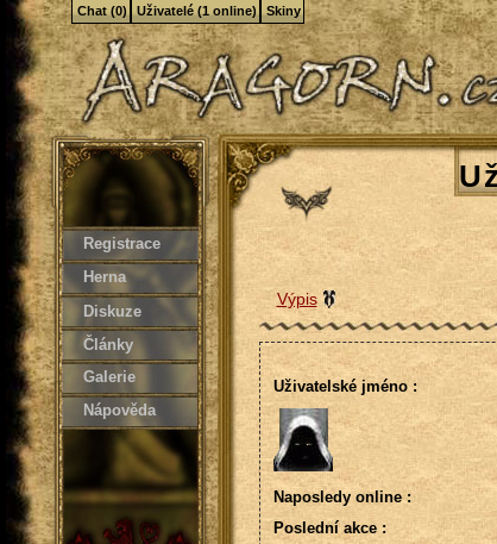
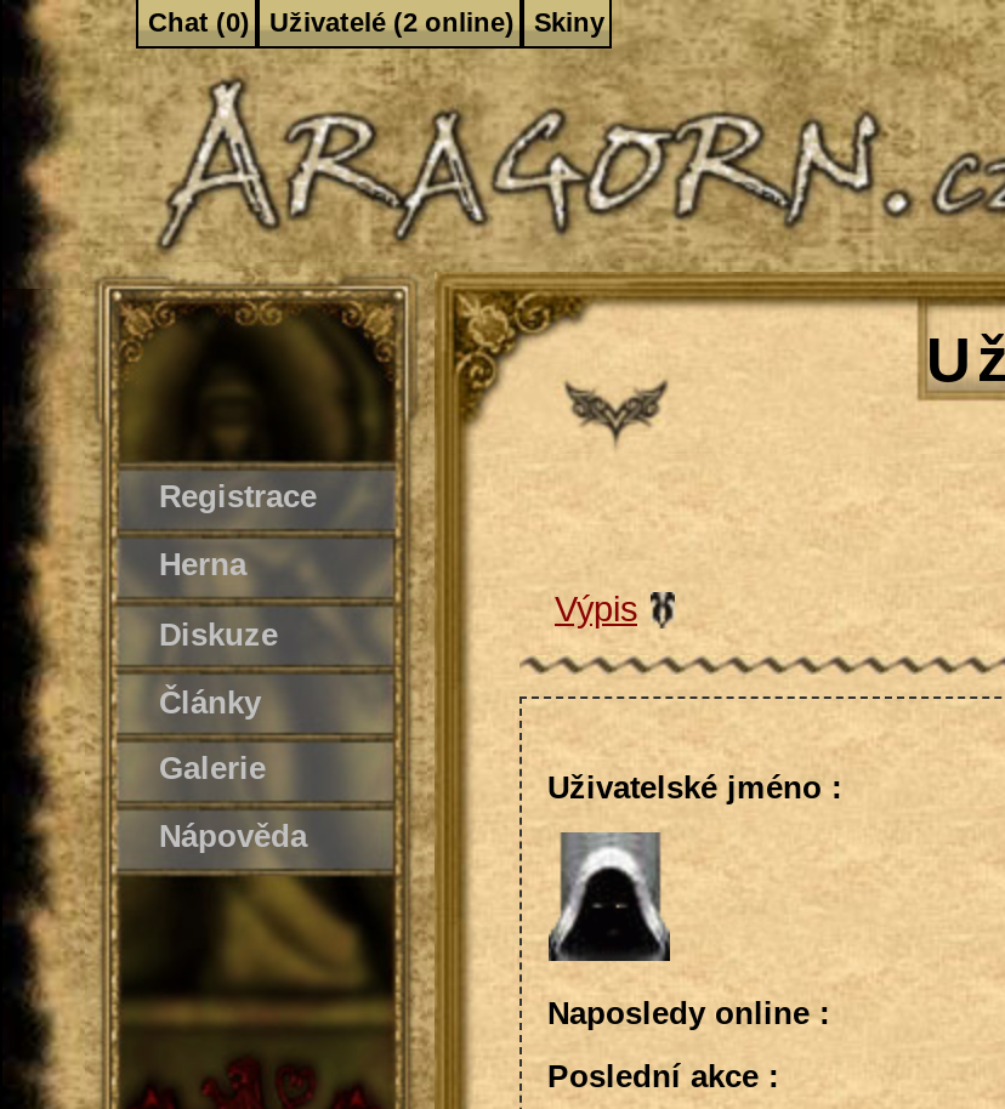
[137,4,257,18] Uživatelé (1 online) -> [269,7,515,36] Uživatelé (2 online)

